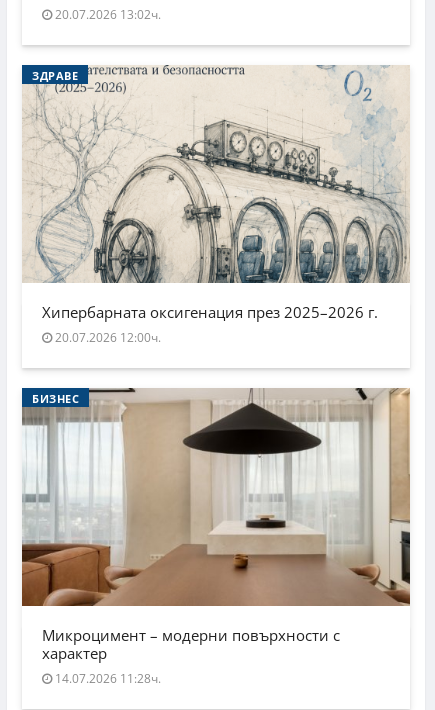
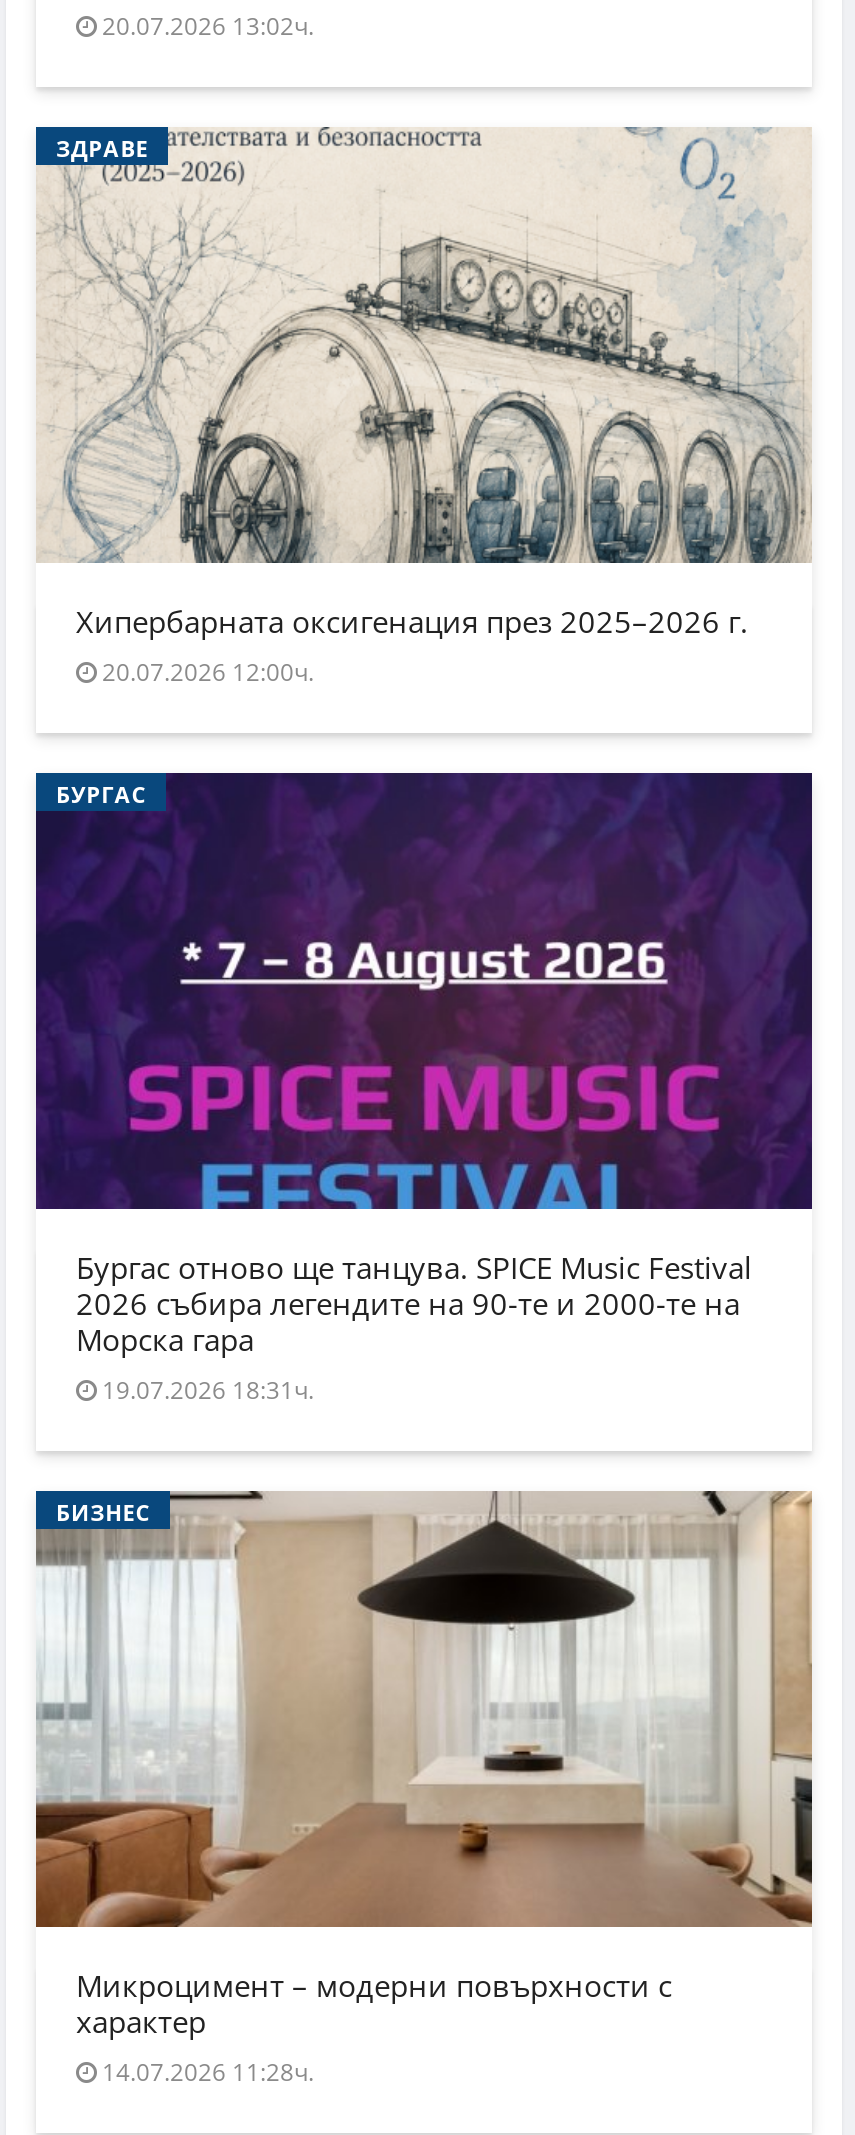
none -> [34,771,814,1211] [image] | БУРГАС
none -> [76,1247,752,1407] Бургас отново ще танцува. SPICE Music Festival | 2026 събира легендите на 90-те и 2000-те на | Морска гара | 19.07.2026 18:31ч.

